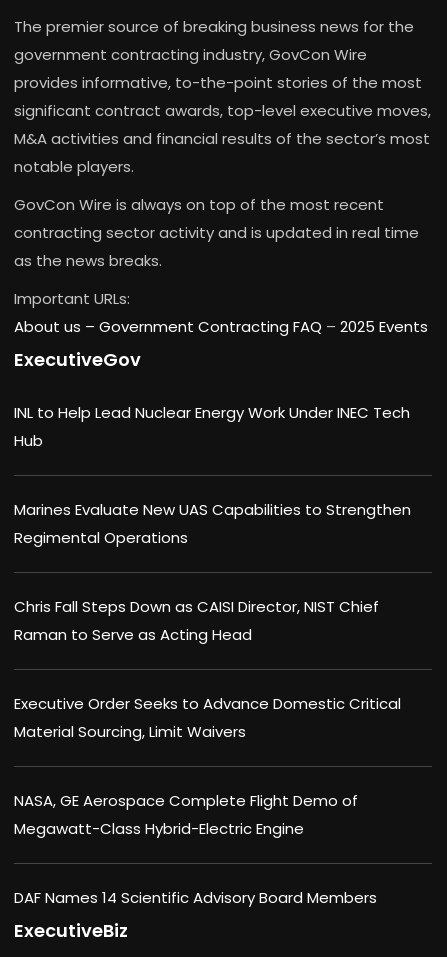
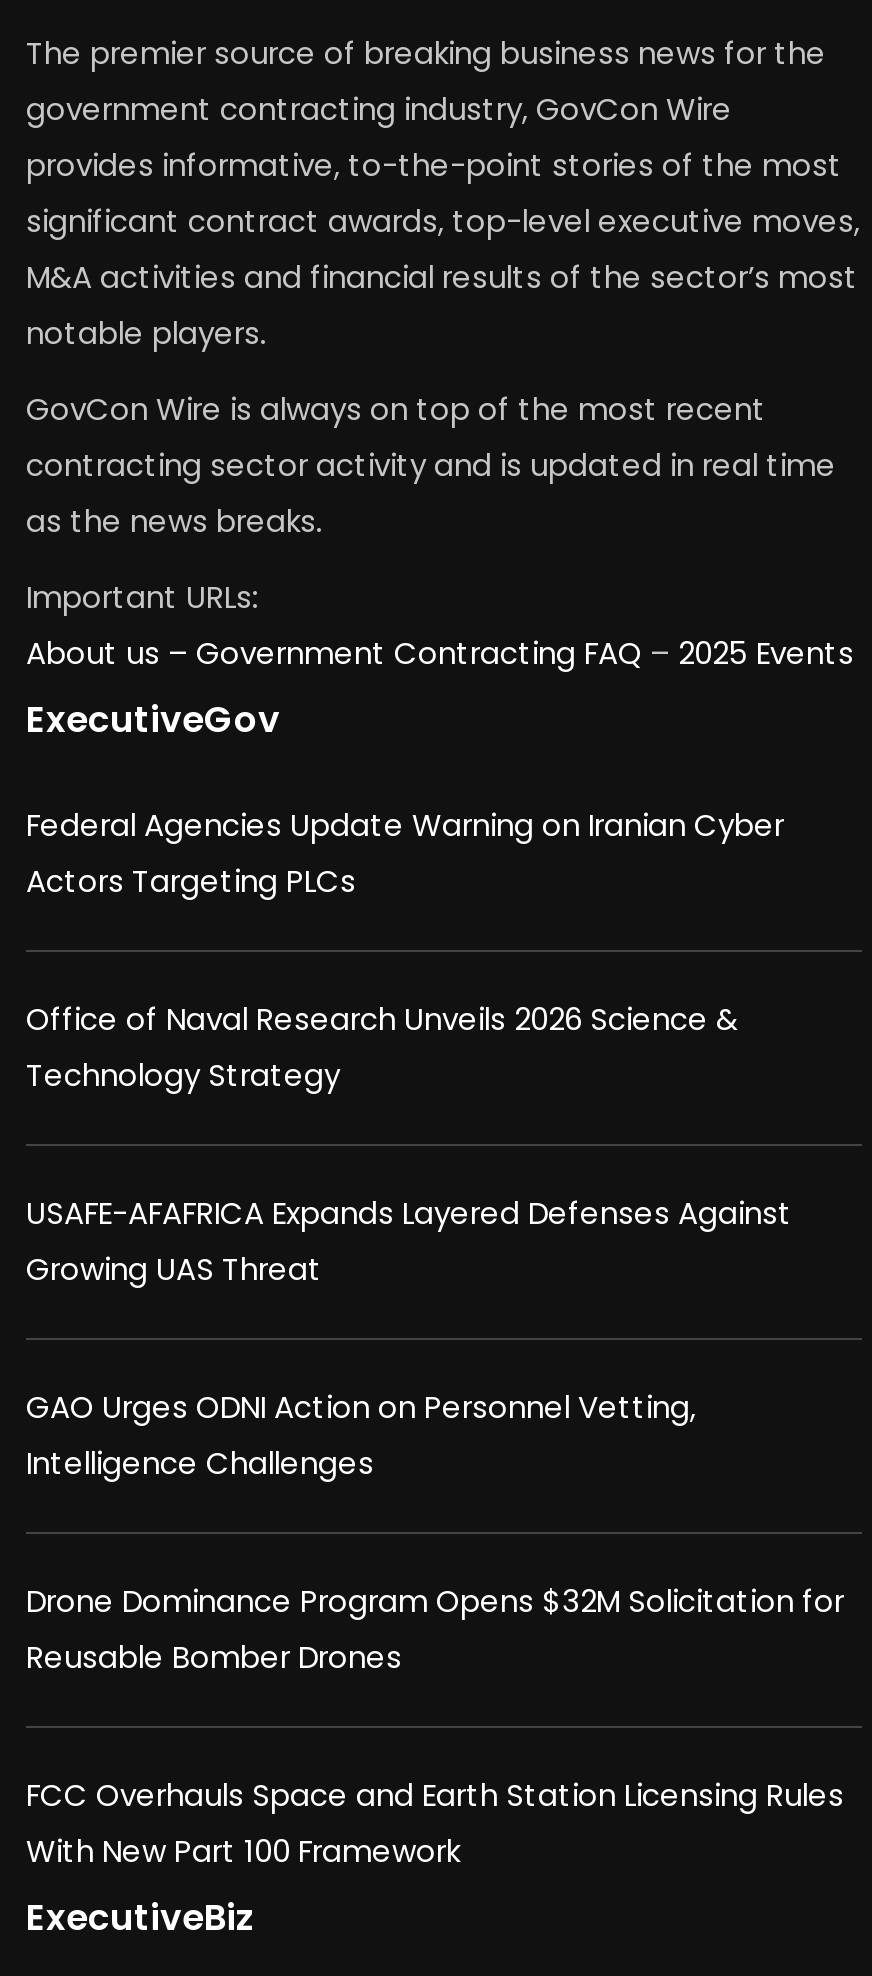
[14,402,410,451] INL to Help Lead Nuclear Energy Work Under INEC Tech | Hub -> [26,804,784,902] Federal Agencies Update Warning on Iranian Cyber | Actors Targeting PLCs
[14,499,411,548] Marines Evaluate New UAS Capabilities to Strengthen | Regimental Operations -> [26,998,738,1096] Office of Naval Research Unveils 2026 Science & | Technology Strategy
[14,596,379,645] Chris Fall Steps Down as CAISI Director, NIST Chief | Raman to Serve as Acting Head -> [26,1192,792,1290] USAFE-AFAFRICA Expands Layered Defenses Against | Growing UAS Threat
[14,693,401,742] Executive Order Seeks to Advance Domestic Critical | Material Sourcing, Limit Waivers -> [26,1386,696,1484] GAO Urges ODNI Action on Personnel Vetting, | Intelligence Challenges
[14,790,358,839] NASA, GE Aerospace Complete Flight Demo of | Megawatt-Class Hybrid-Electric Engine -> [26,1580,844,1678] Drone Dominance Program Opens $32M Solicitation for | Reusable Bomber Drones
[14,887,377,908] DAF Names 14 Scientific Advisory Board Members -> [26,1774,844,1872] FCC Overhauls Space and Earth Station Licensing Rules | With New Part 100 Framework

